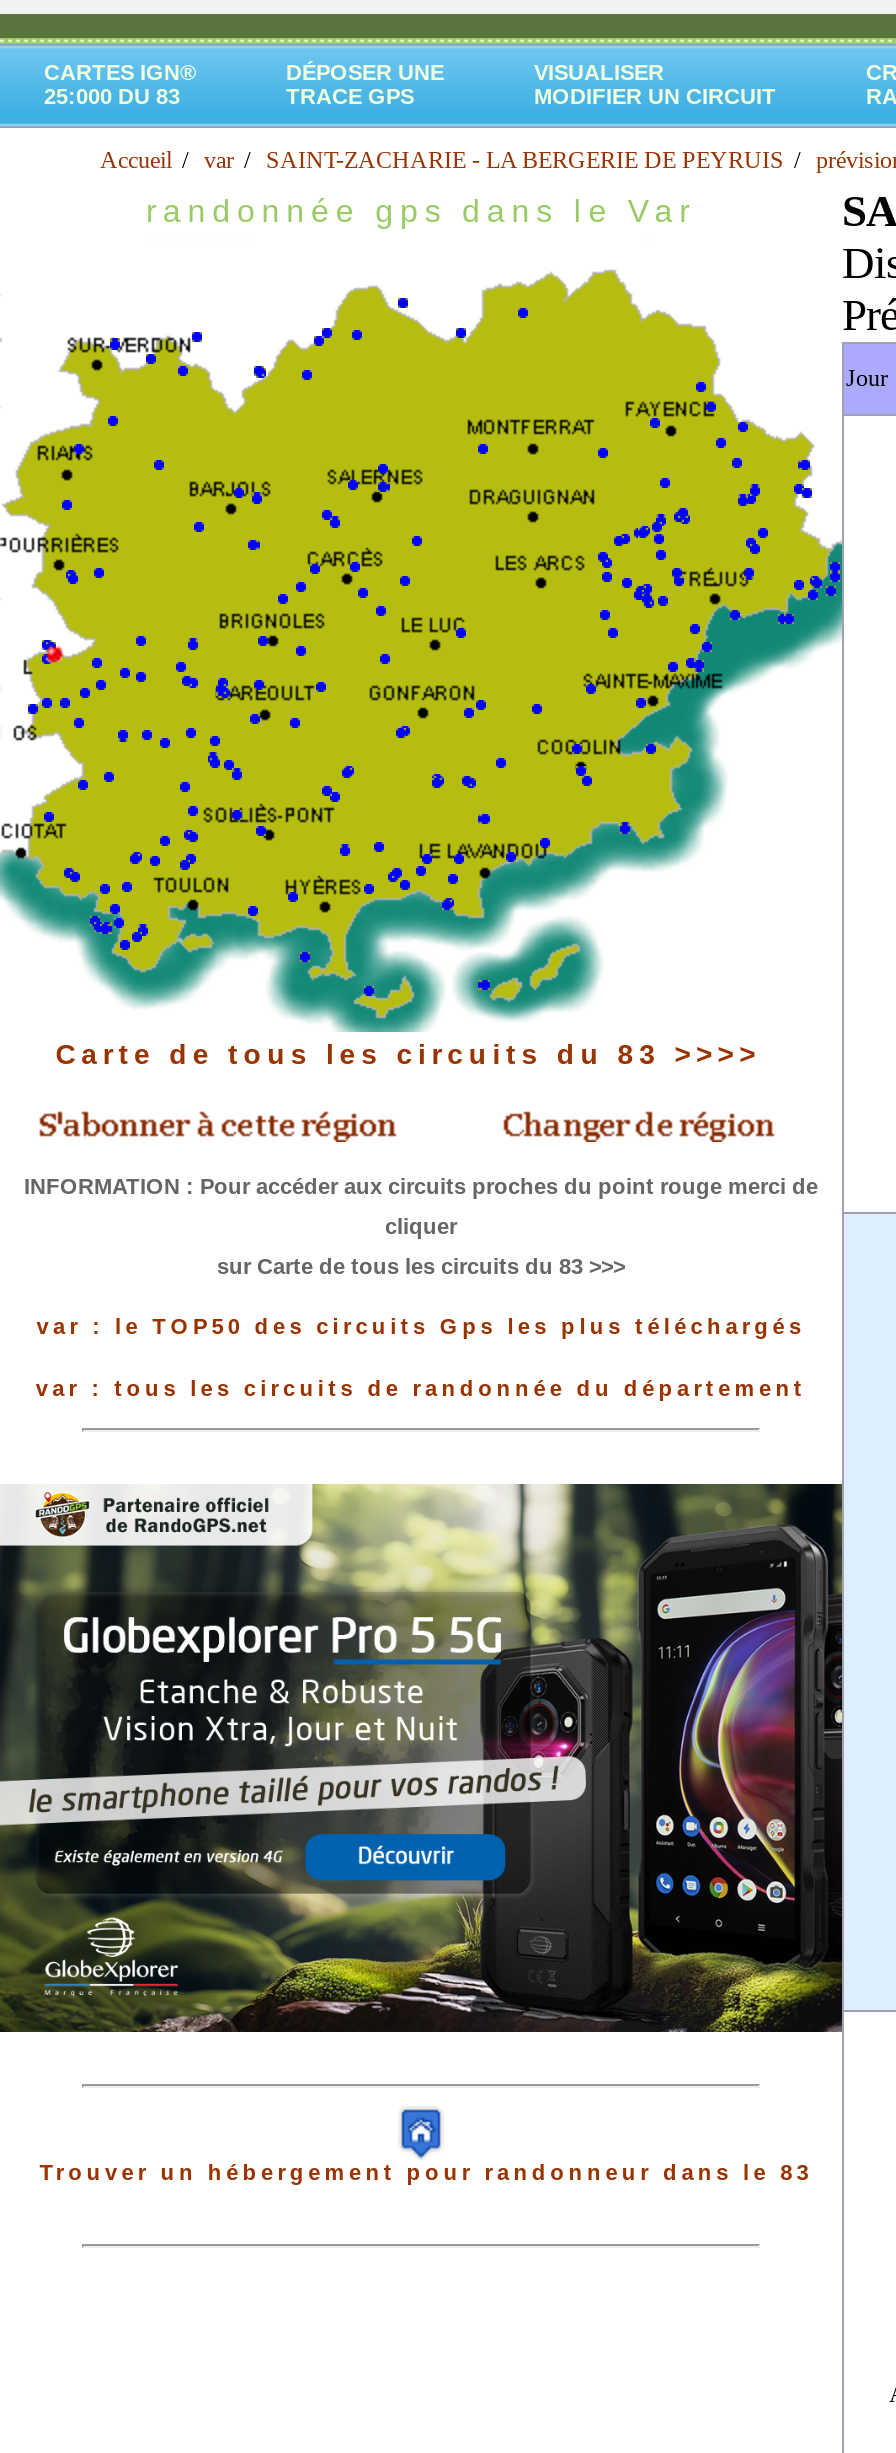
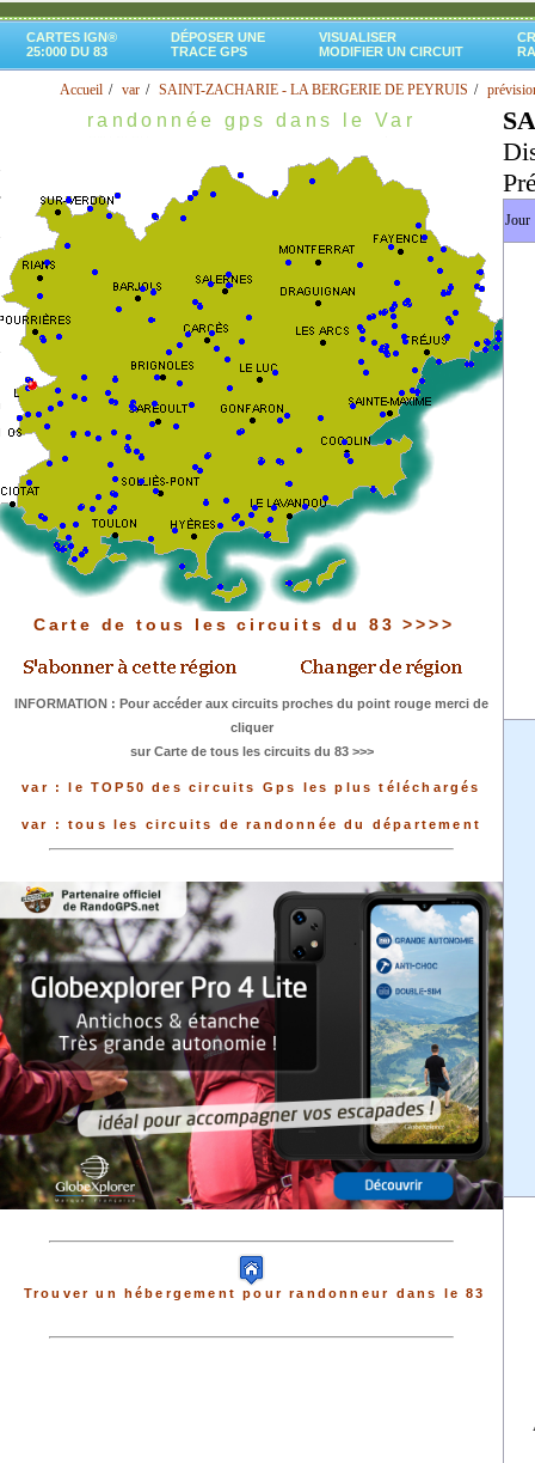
[6,1482,844,2034] [image] -> [4,880,504,1211] [image]

